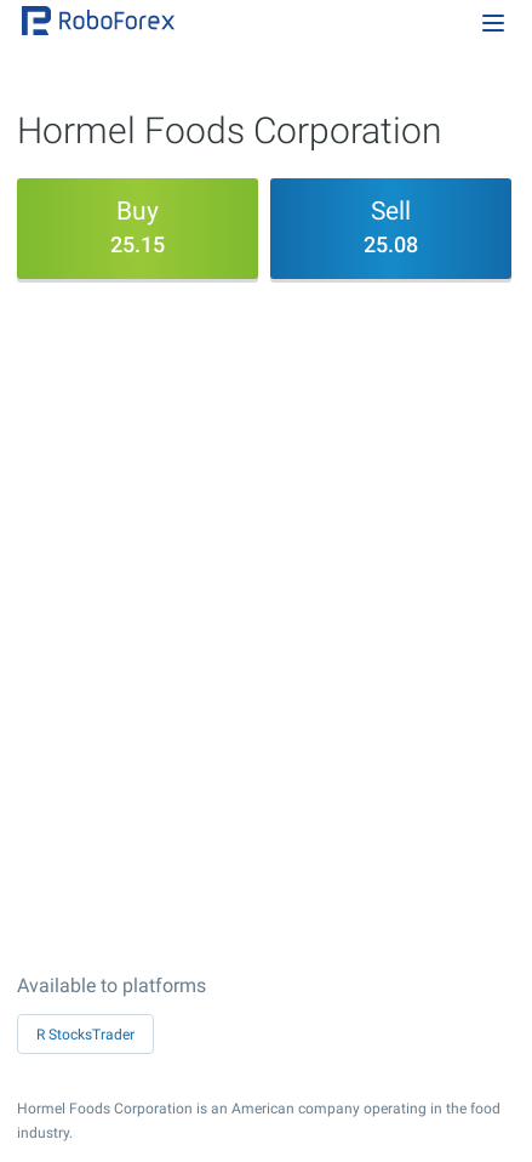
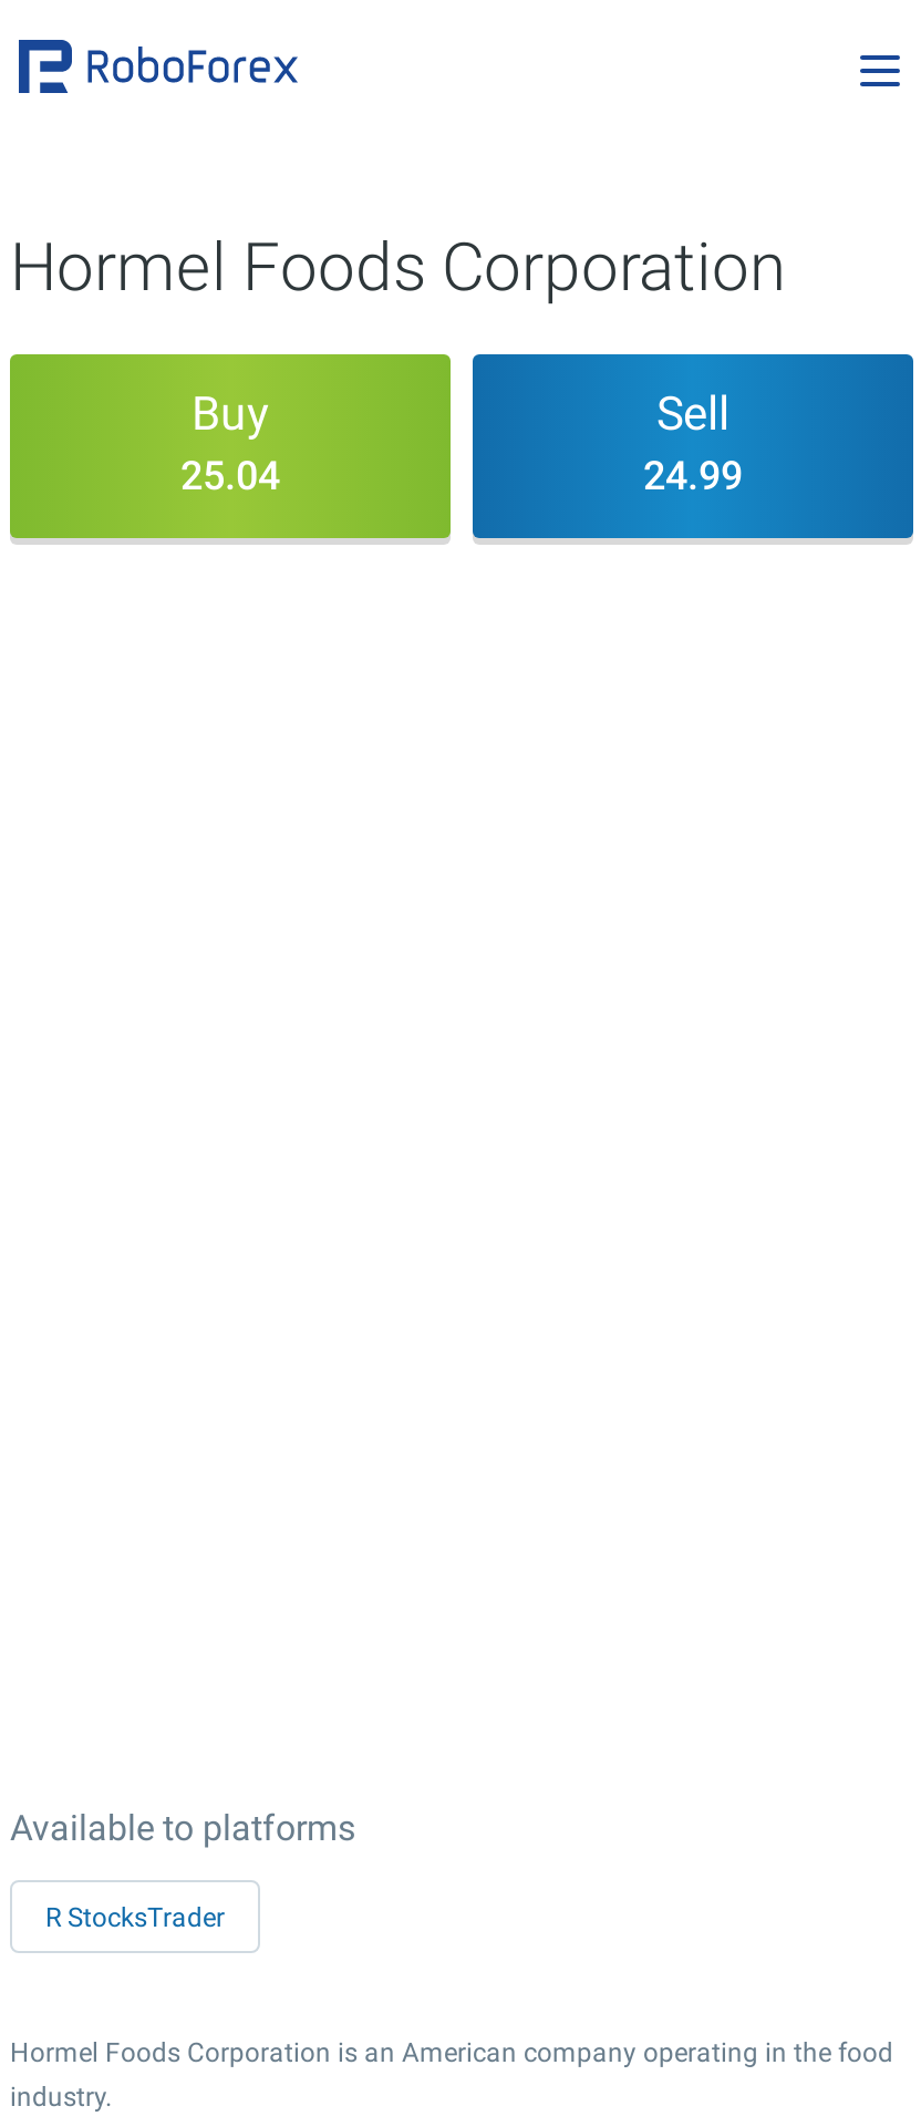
[110,232,165,257] 25.15 -> [180,452,280,498] 25.04
[364,232,418,257] 25.08 -> [643,452,743,498] 24.99

